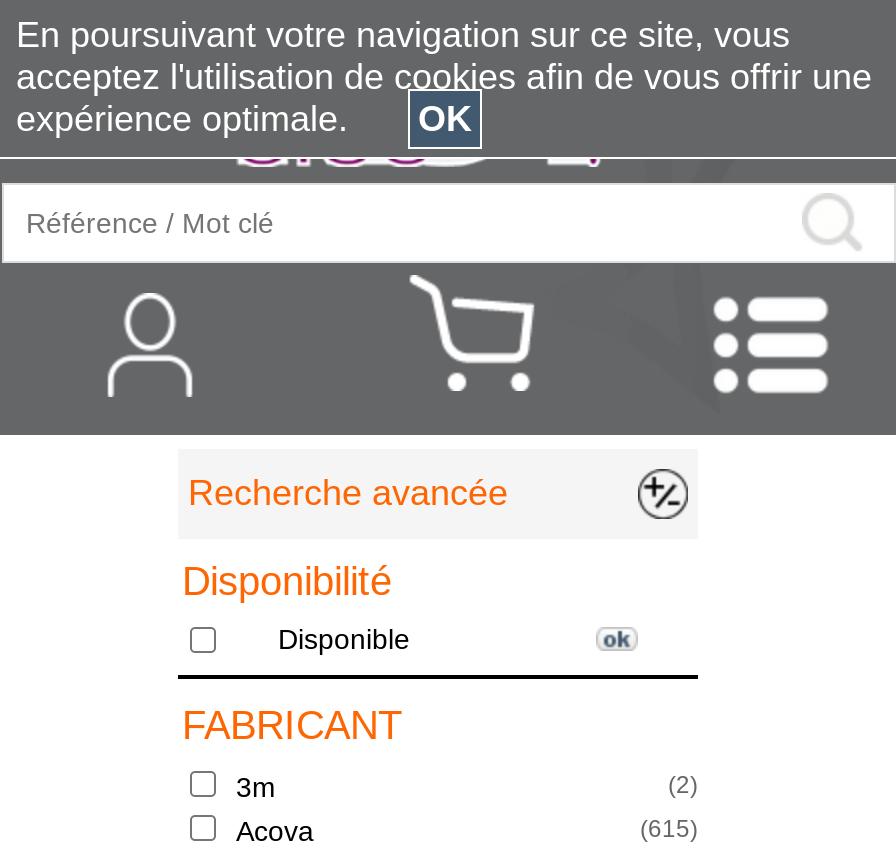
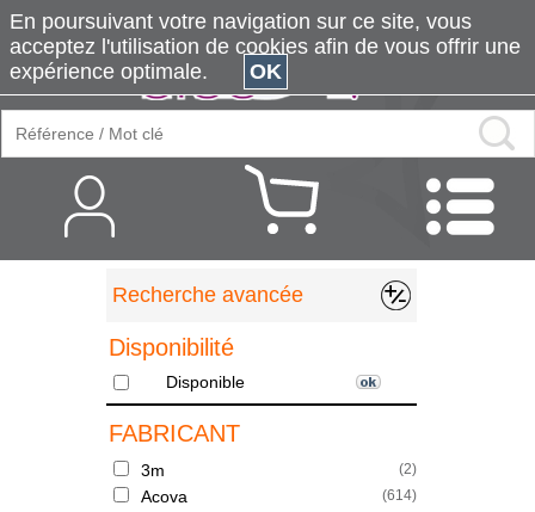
[640,815,698,843] (615) -> [382,487,417,504] (614)

